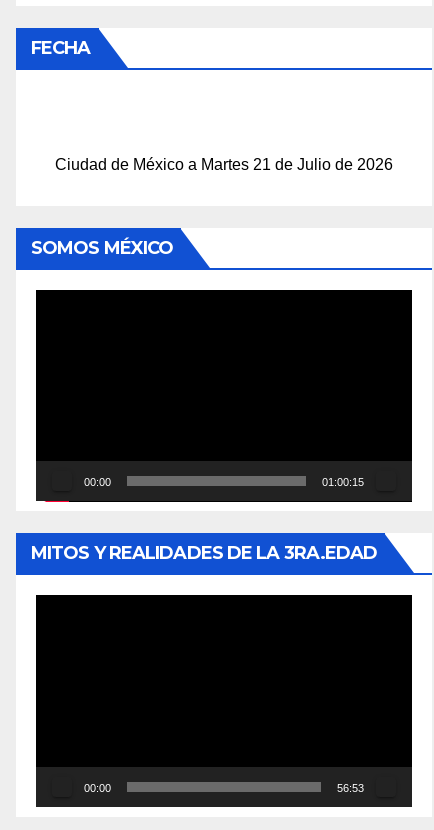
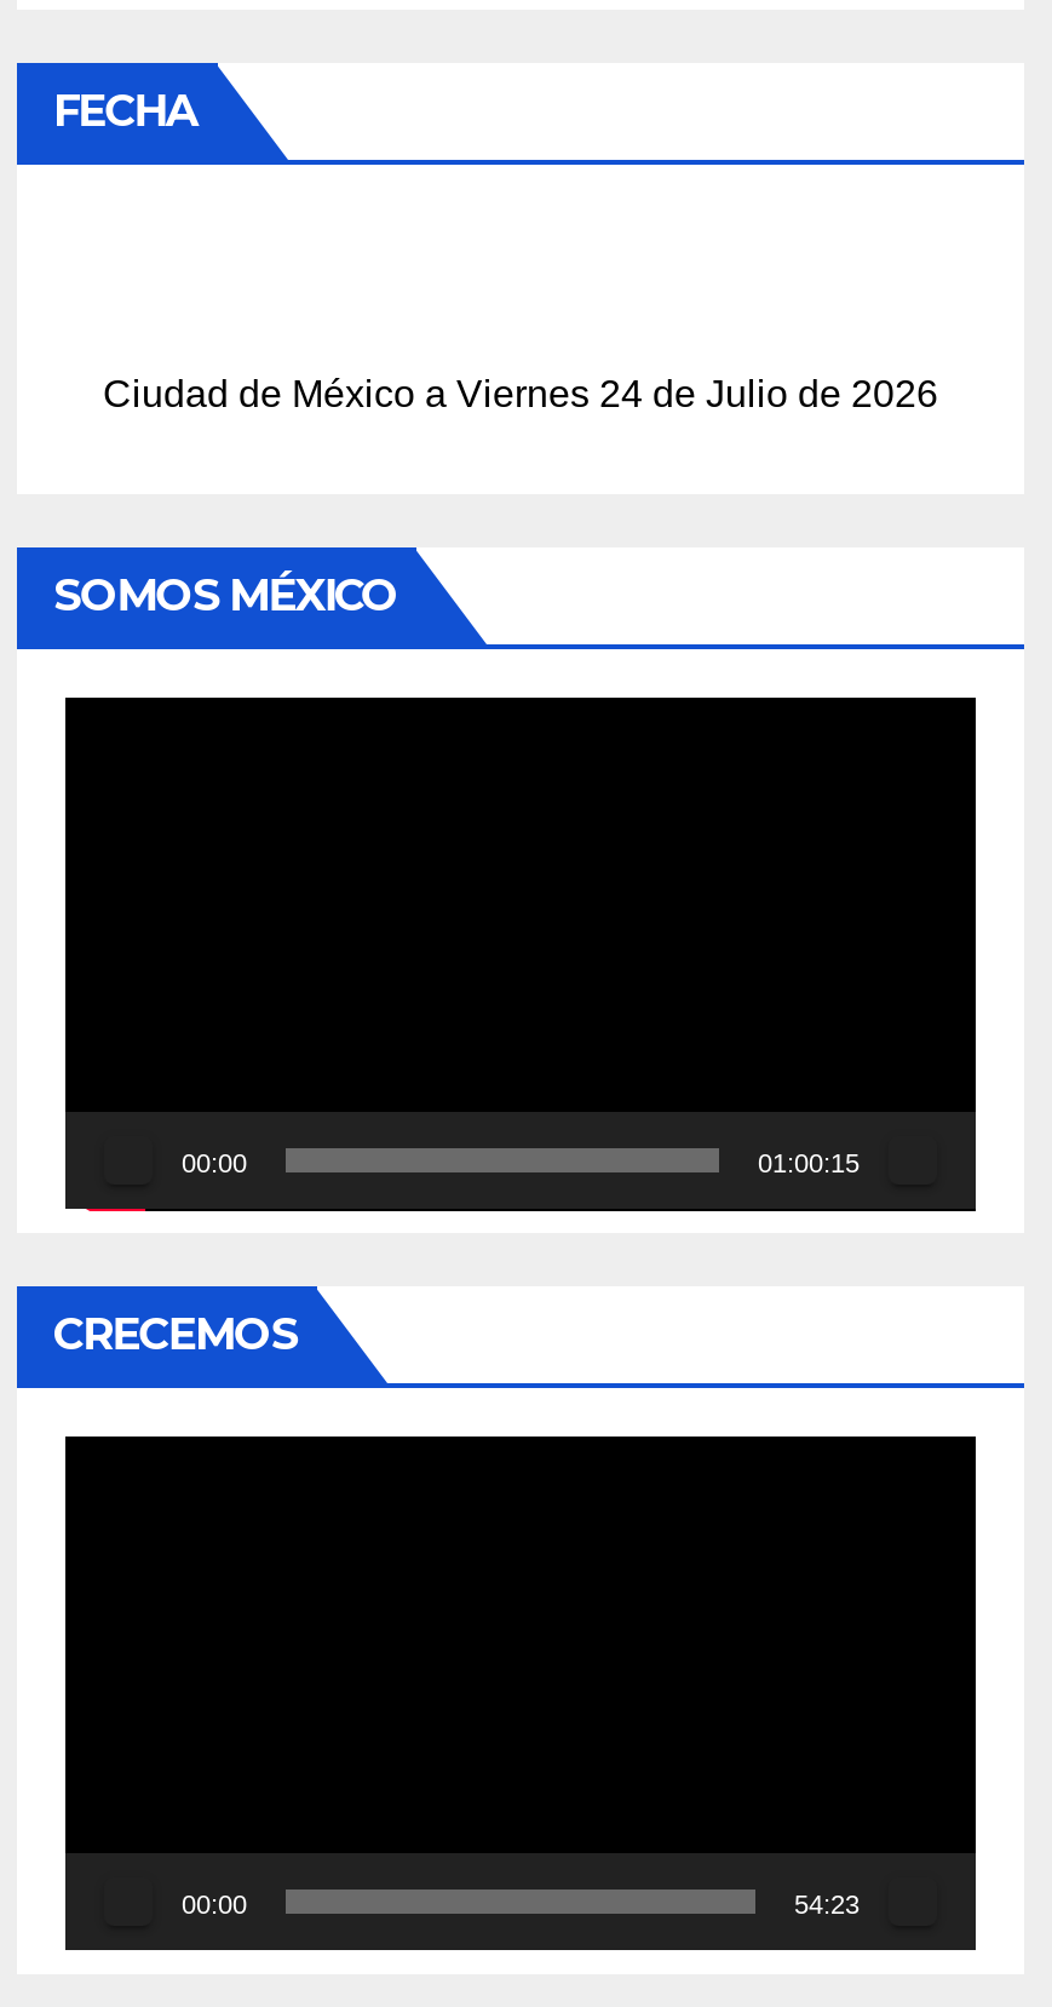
[55,156,393,173] Ciudad de México a Martes 21 de Julio de 2026 -> [103,372,938,414] Ciudad de México a Viernes 24 de Julio de 2026
[31,542,377,564] MITOS Y REALIDADES DE LA 3RA.EDAD -> [53,1309,297,1362] CRECEMOS
[337,782,364,794] 56:53 -> [794,1889,860,1918] 54:23

